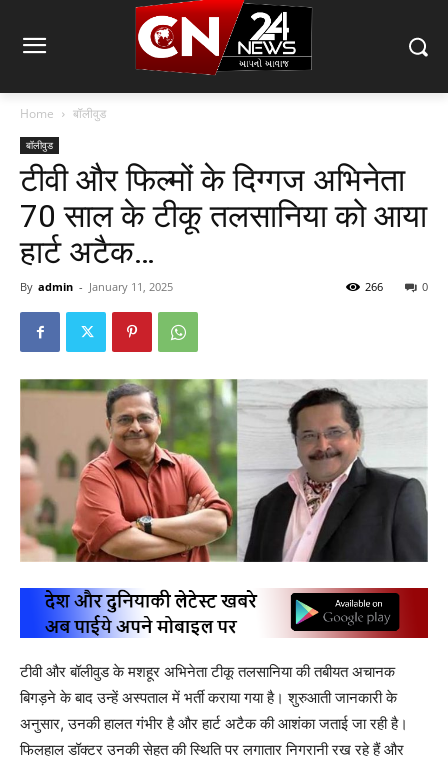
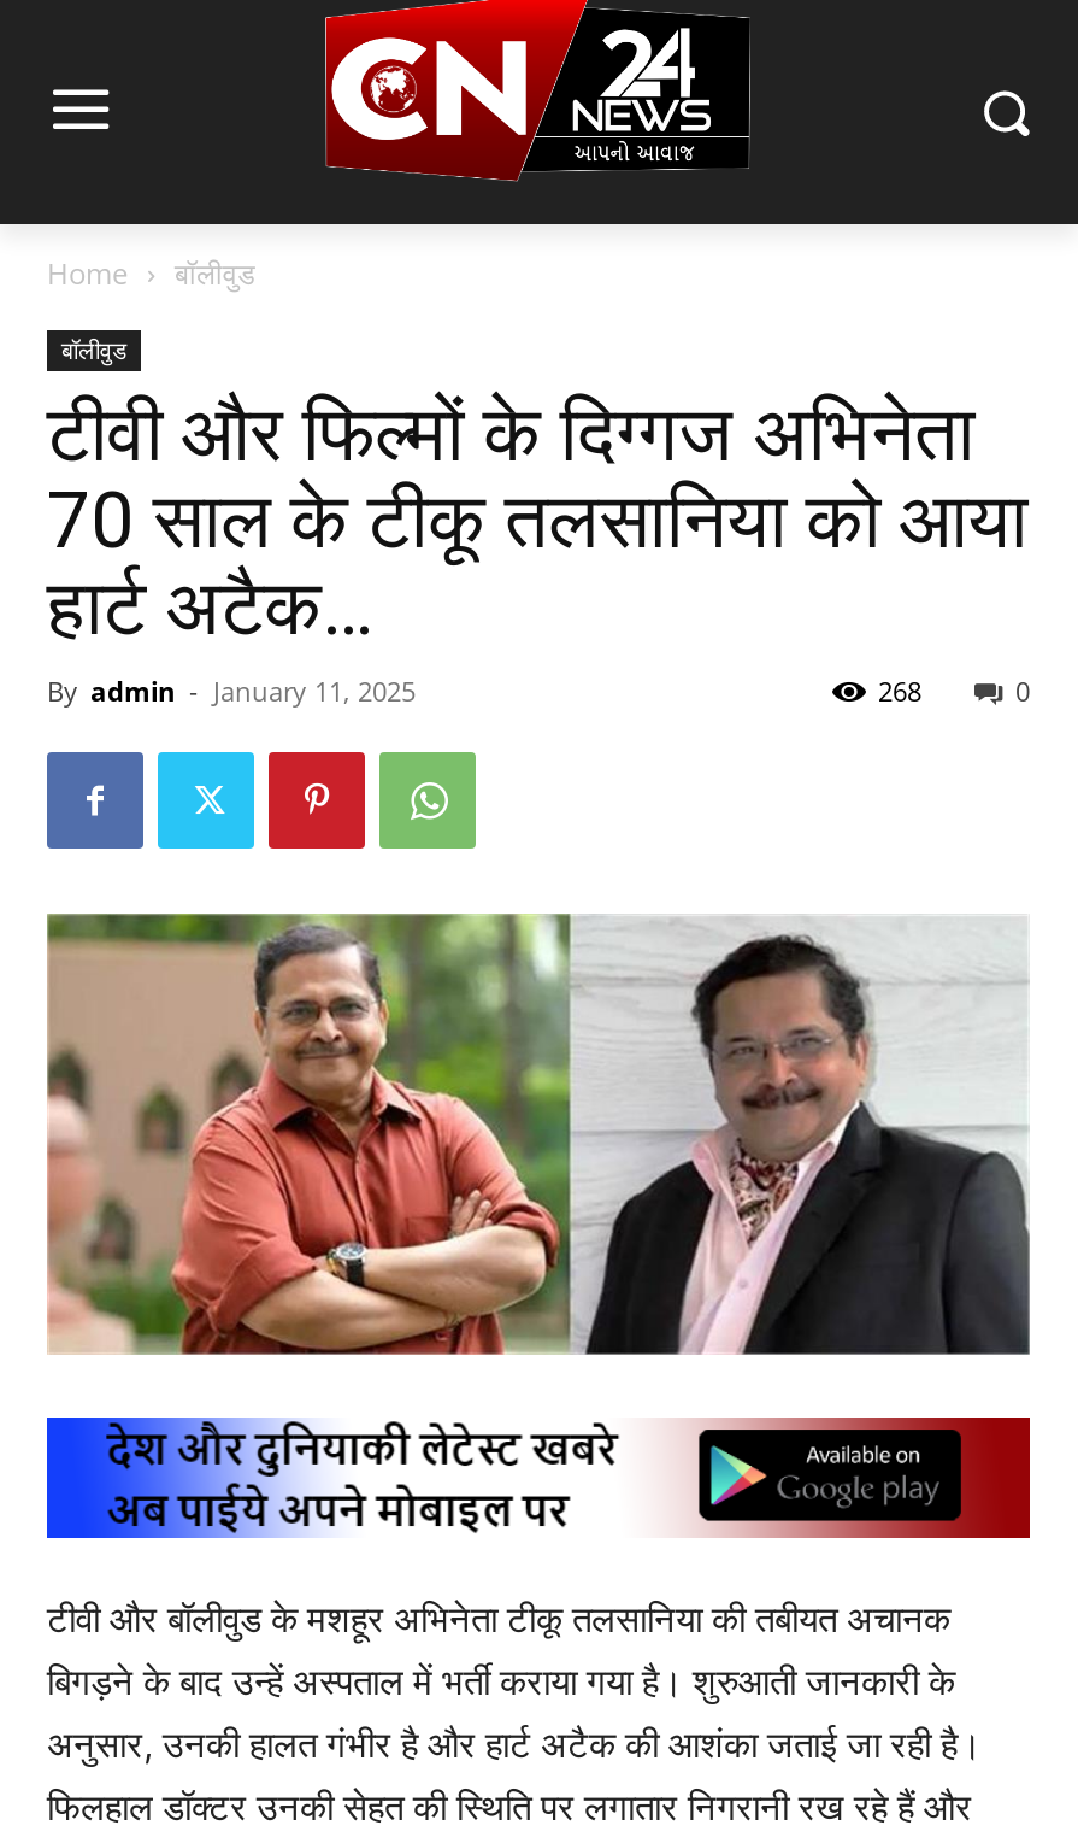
[365,279,383,294] 266 -> [878,673,921,709] 268

